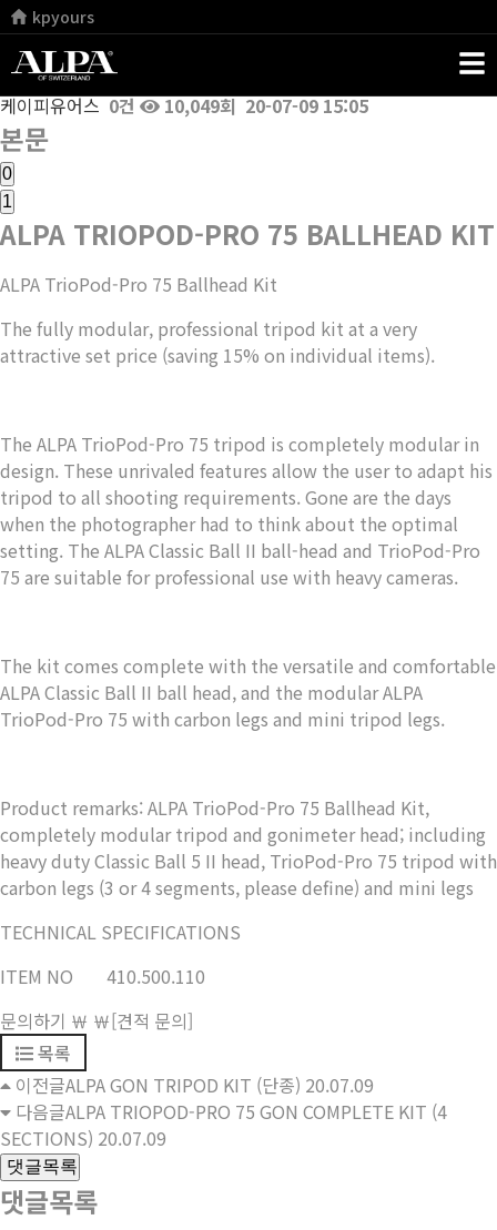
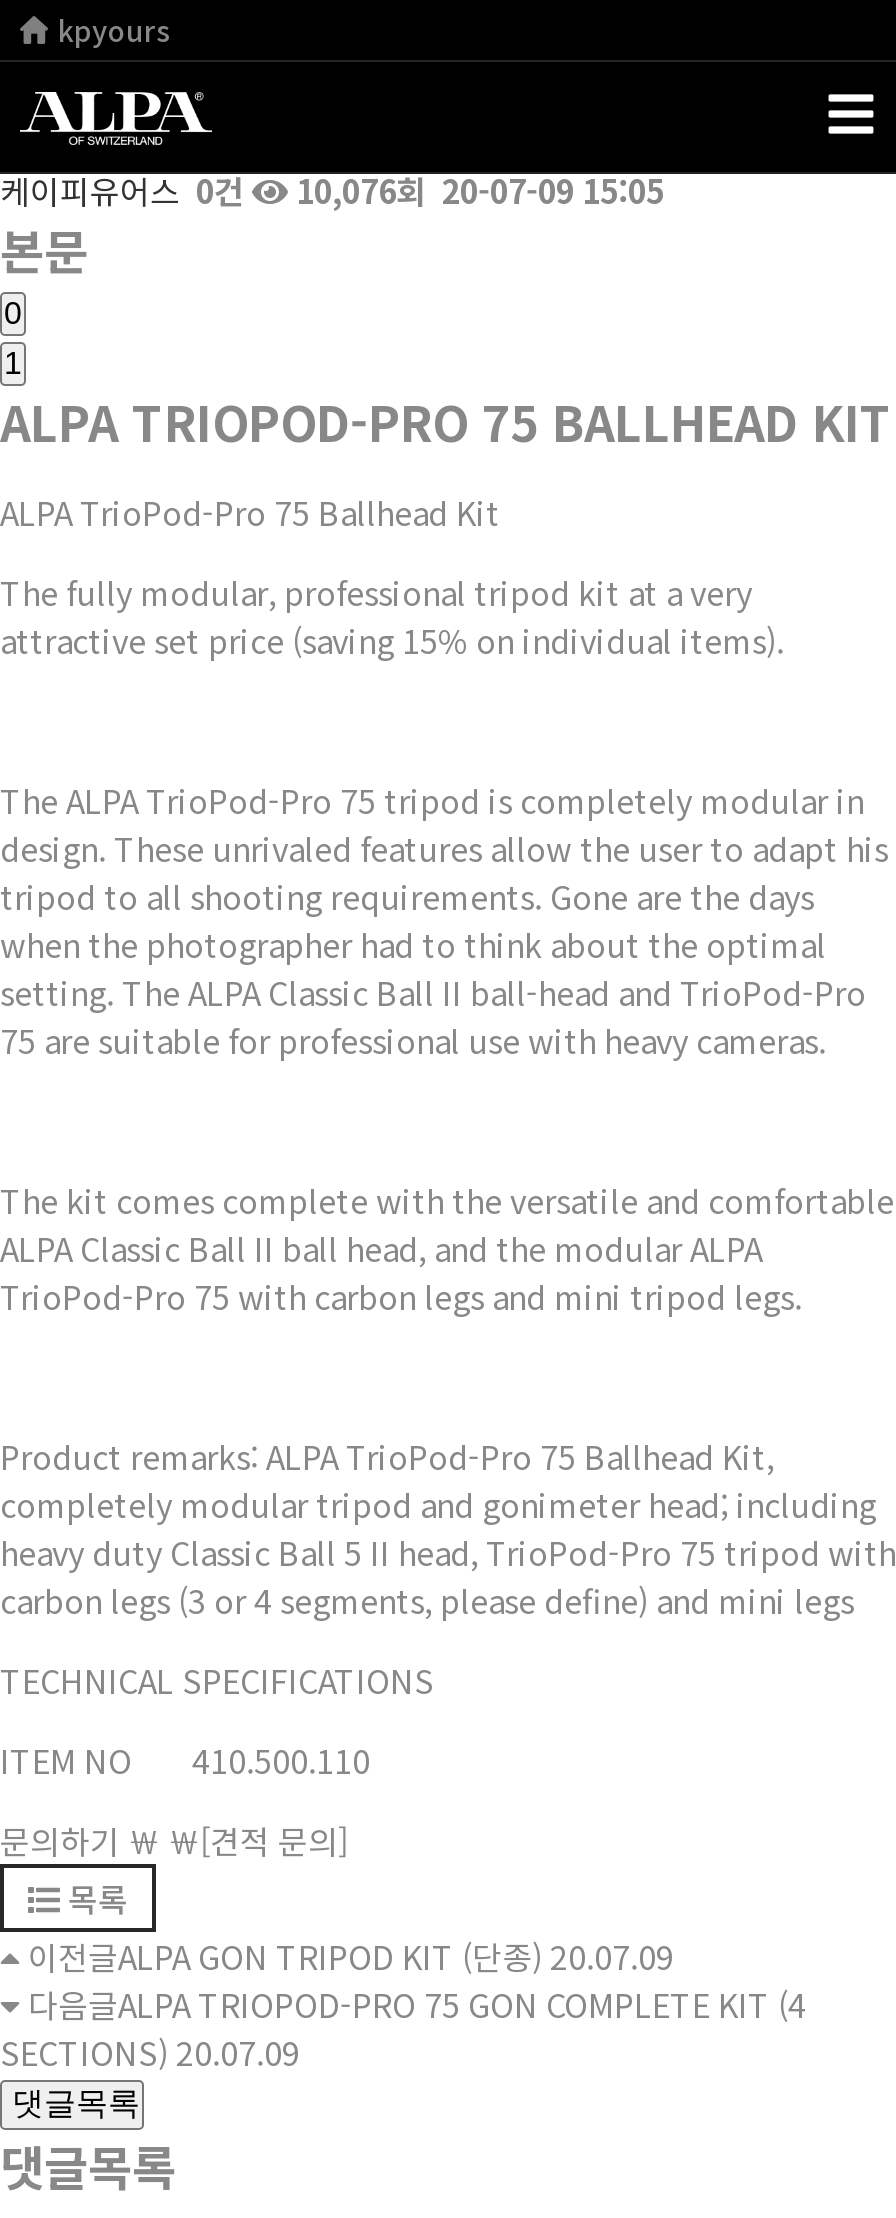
[0,92,368,119] 케이피유어스 0건 10,049회 20-07-09 15:05 -> [0,166,664,214] 케이피유어스 0건 10,076회 20-07-09 15:05

